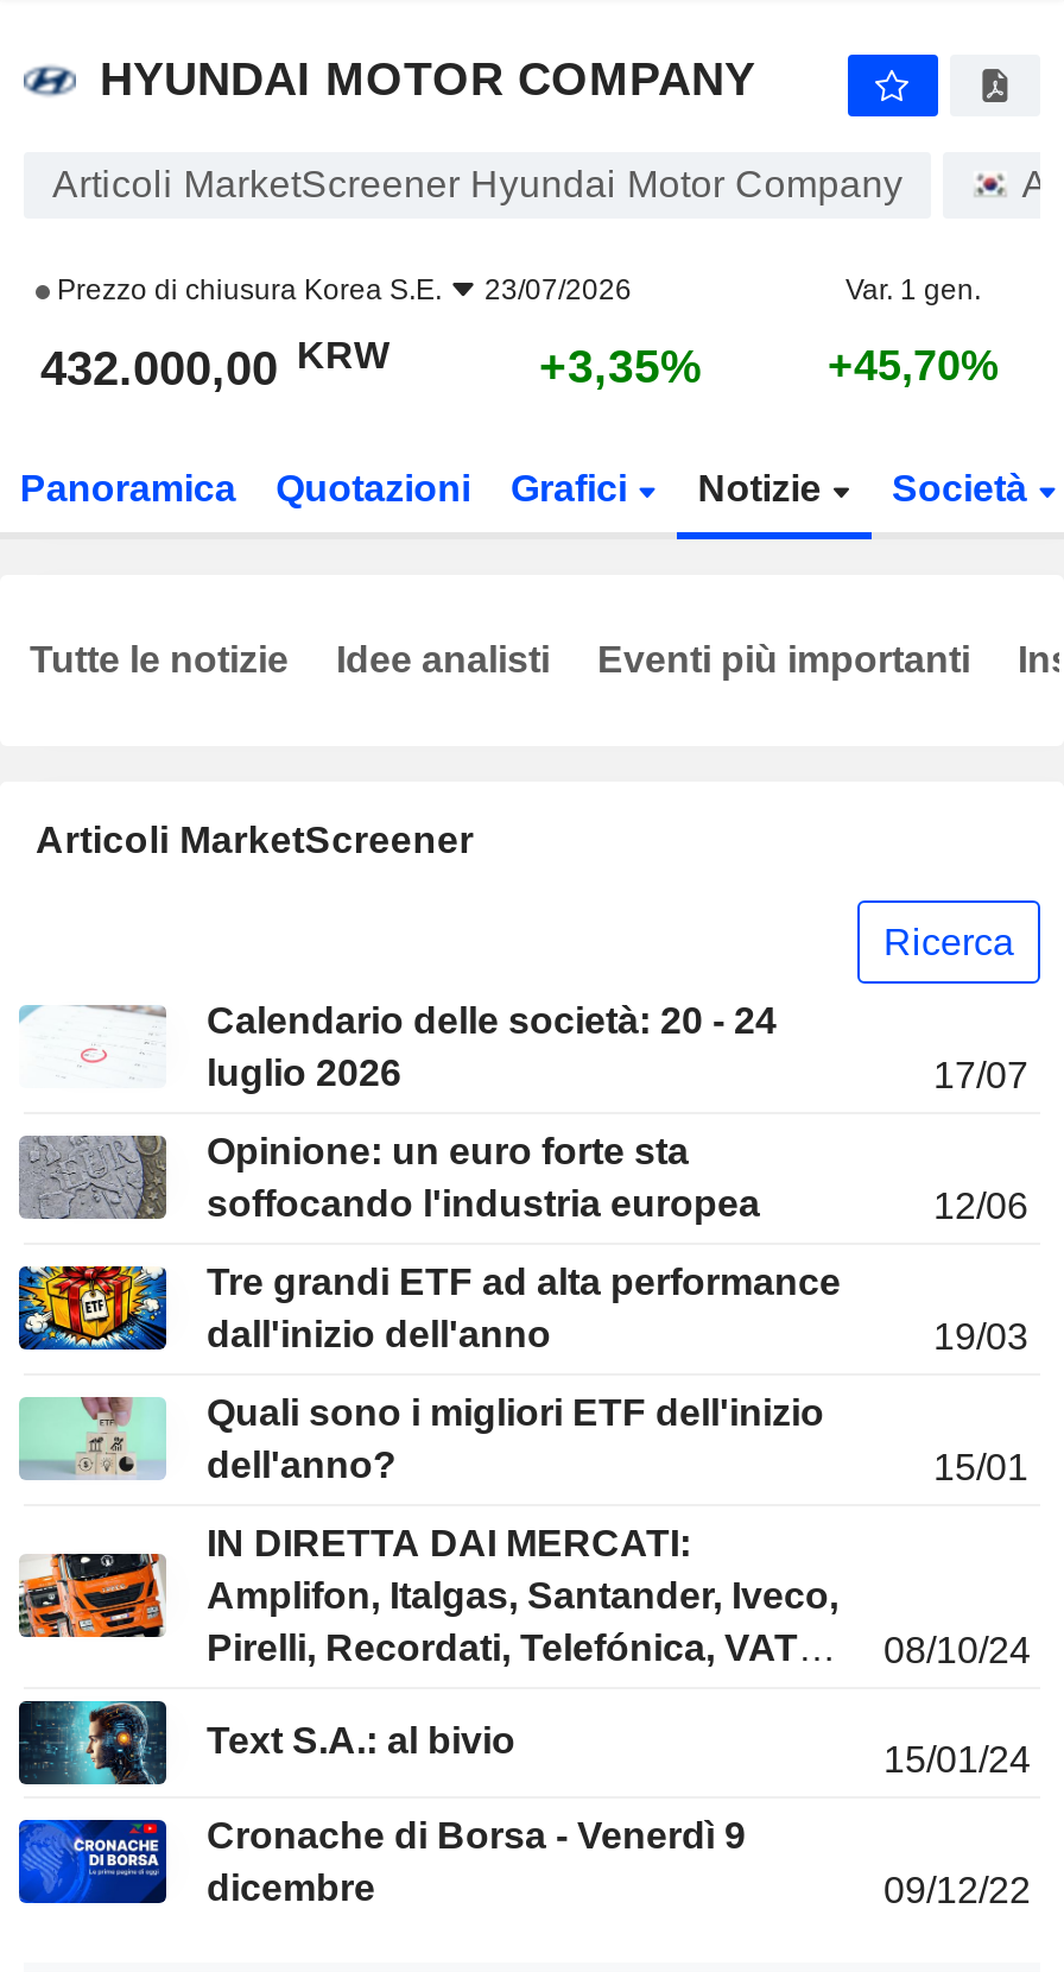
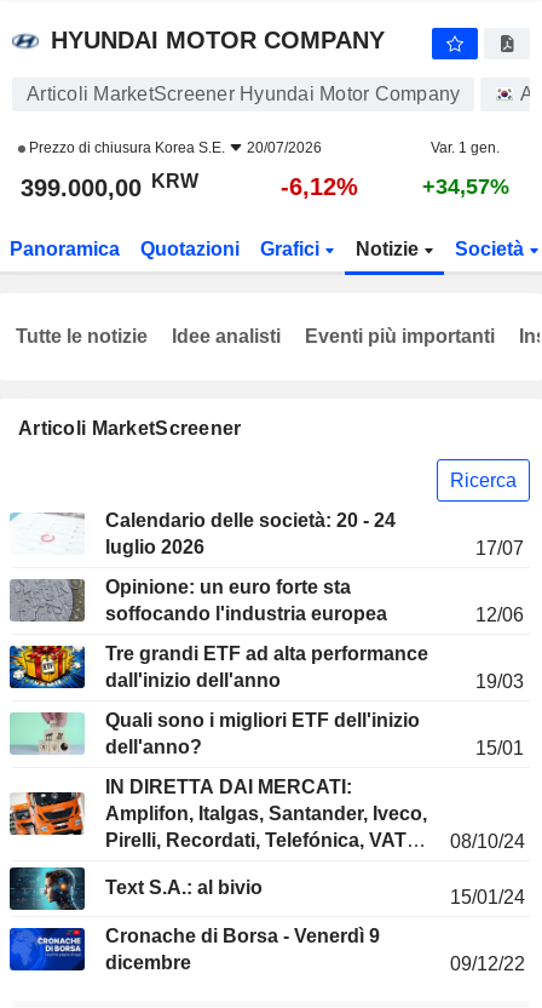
[50,273,632,306] Prezzo di chiusura Korea S.E. 23/07/2026 -> [25,139,322,156] Prezzo di chiusura Korea S.E. 20/07/2026
[40,334,389,394] 432.000,00 KRW -> [21,170,198,201] 399.000,00 KRW
[539,340,703,392] +3,35% -> [281,173,358,200] -6,12%
[828,342,999,390] +45,70% -> [422,174,509,199] +34,57%

